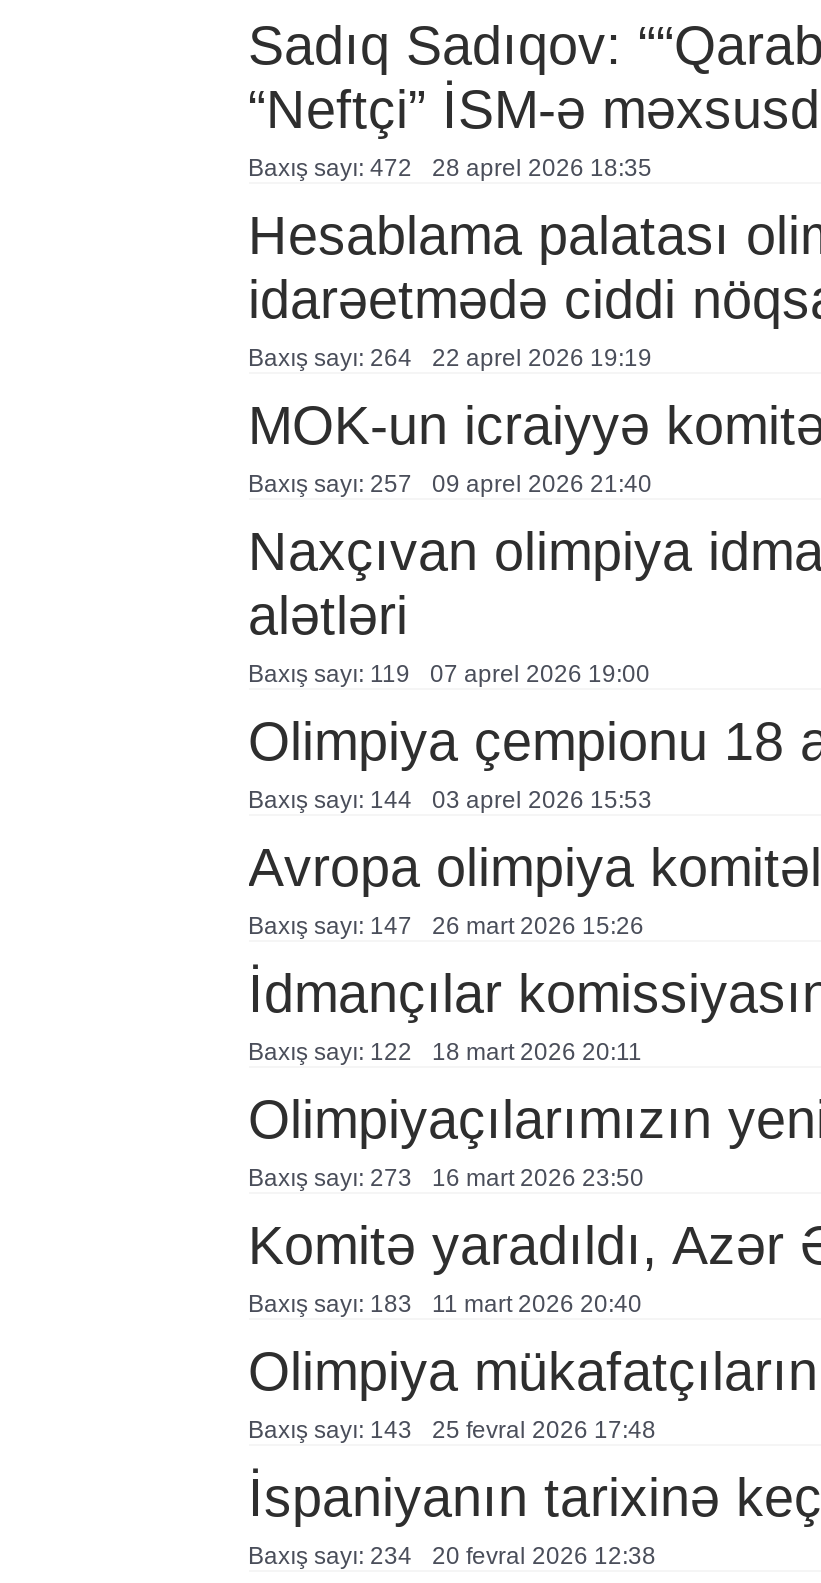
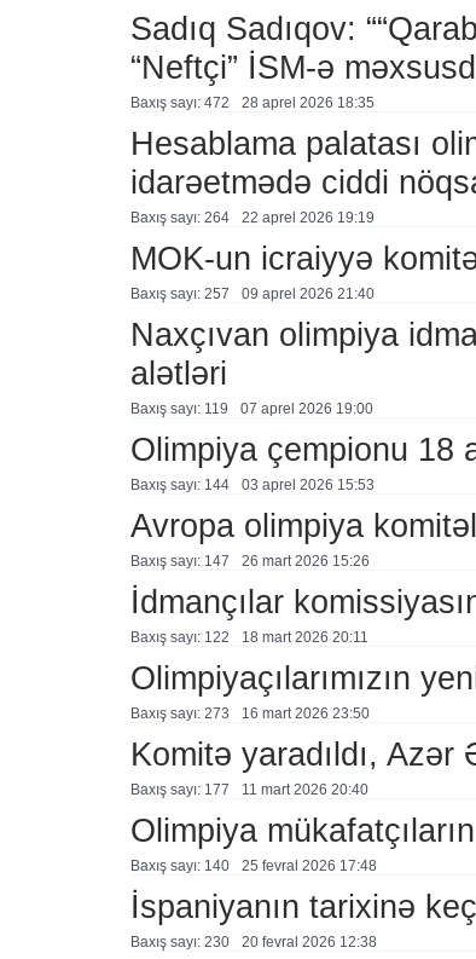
[248,1290,642,1318] Baxış sayı: 183 11 mart 2026 20:40 -> [130,781,368,798] Baxış sayı: 177 11 mart 2026 20:40
[248,1416,656,1444] Baxış sayı: 143 25 fevral 2026 17:48 -> [130,857,376,874] Baxış sayı: 140 25 fevral 2026 17:48
[248,1542,656,1570] Baxış sayı: 234 20 fevral 2026 12:38 -> [130,934,376,951] Baxış sayı: 230 20 fevral 2026 12:38

